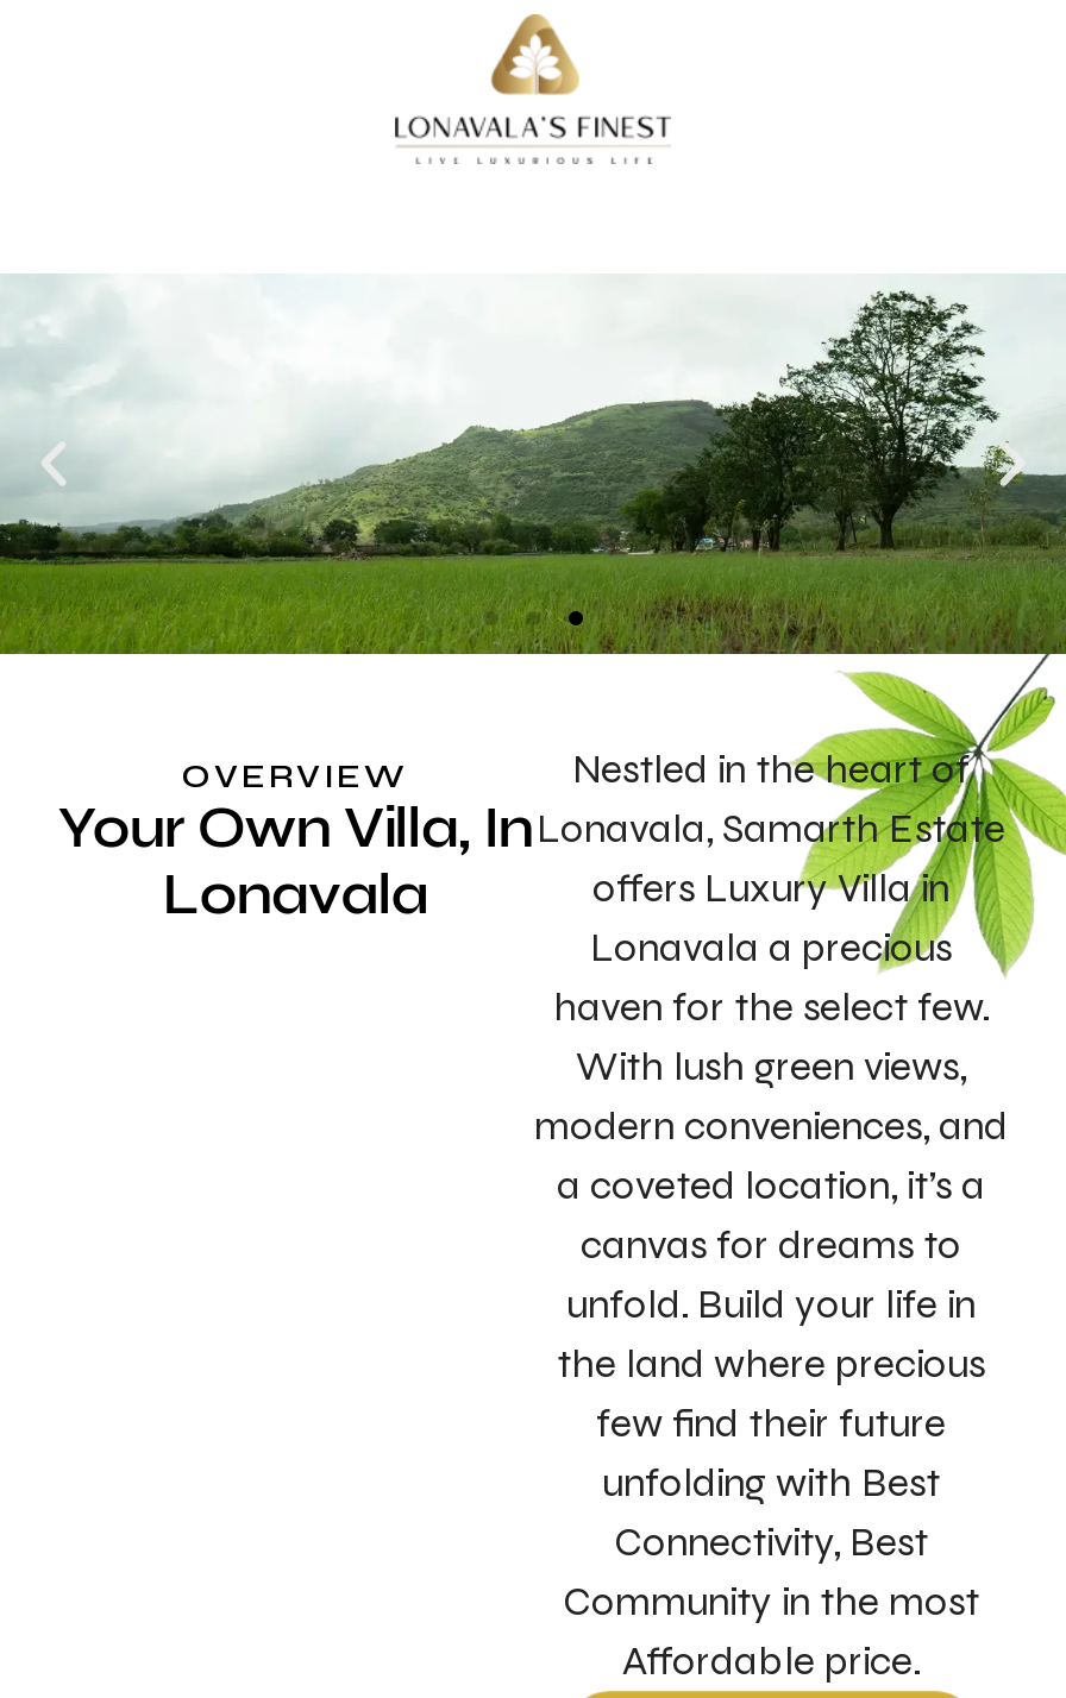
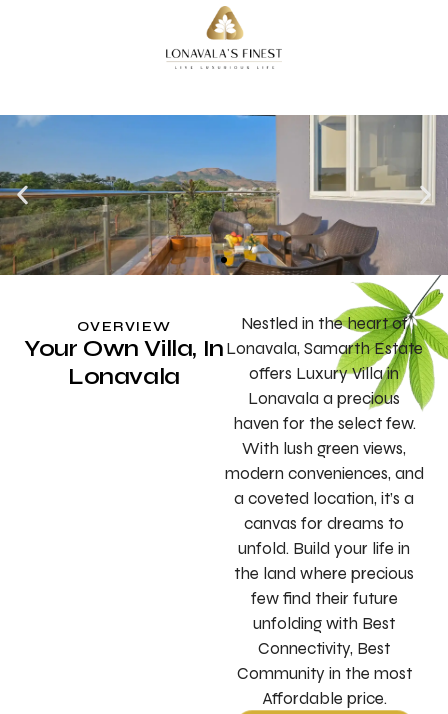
[7,273,1059,656] [image] -> [3,114,445,276] [image]

